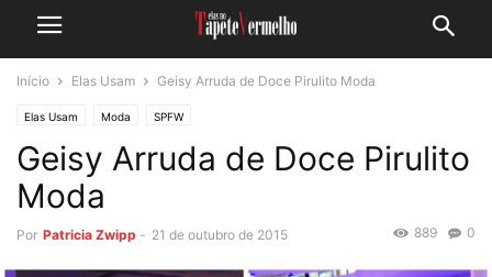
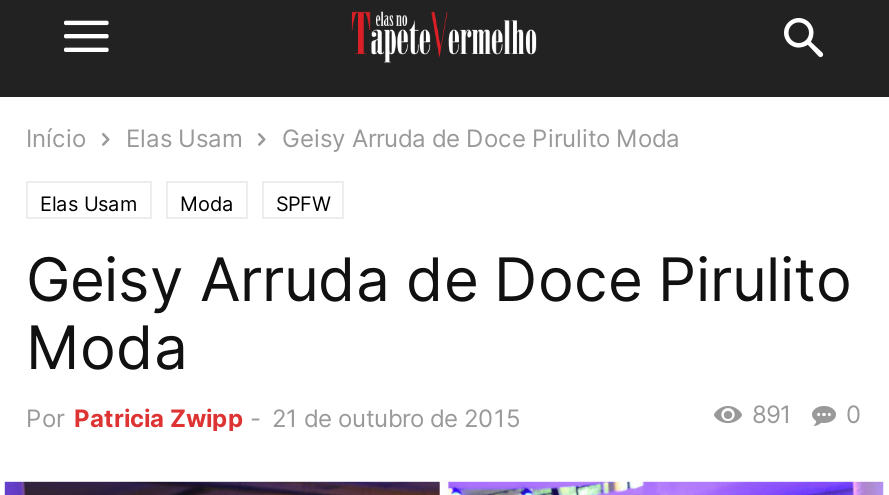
[414,224,476,241] 889 0 -> [752,399,862,429] 891 0

